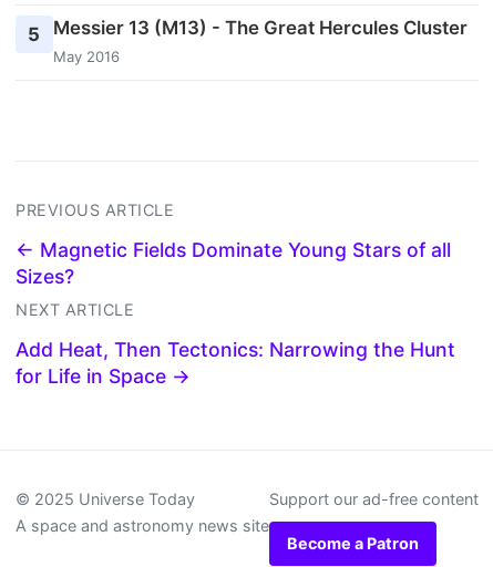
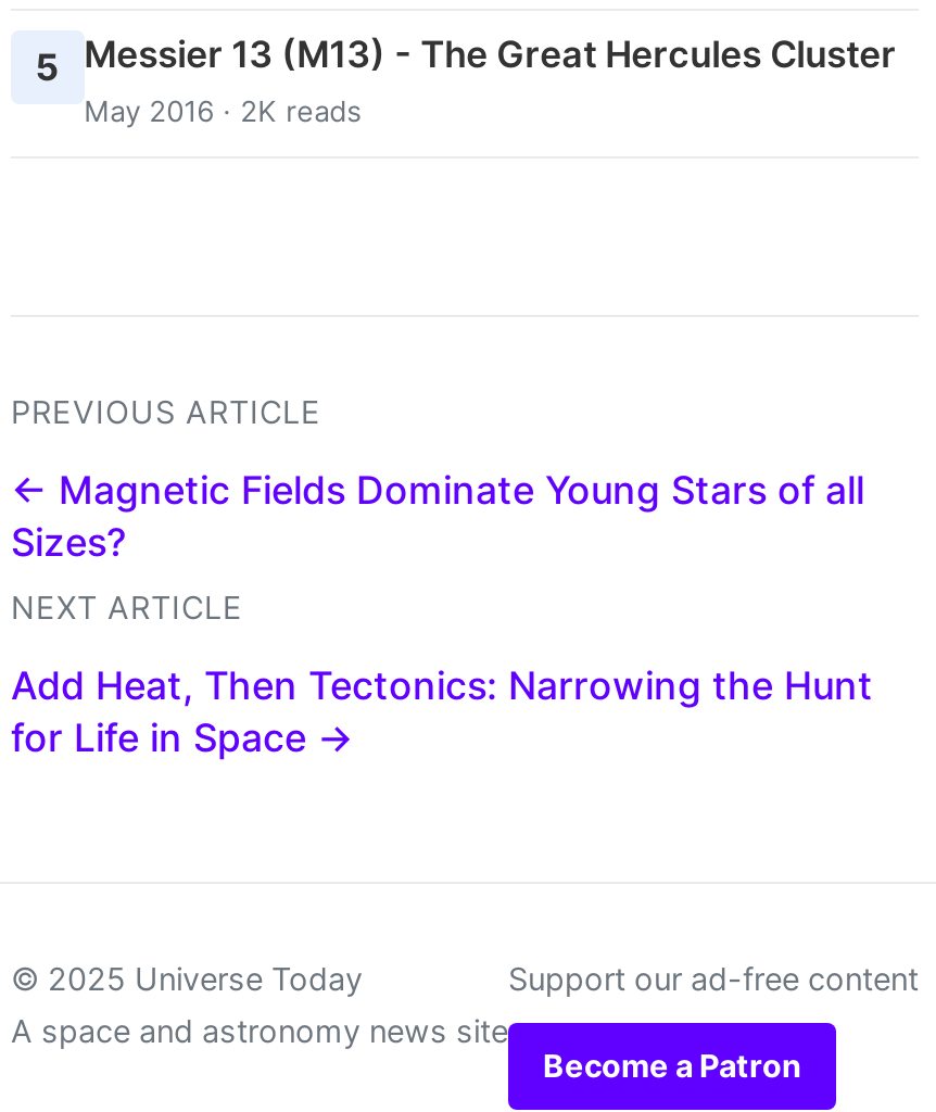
[53,48,119,66] May 2016 -> [84,94,362,129] May 2016 · 2K reads

